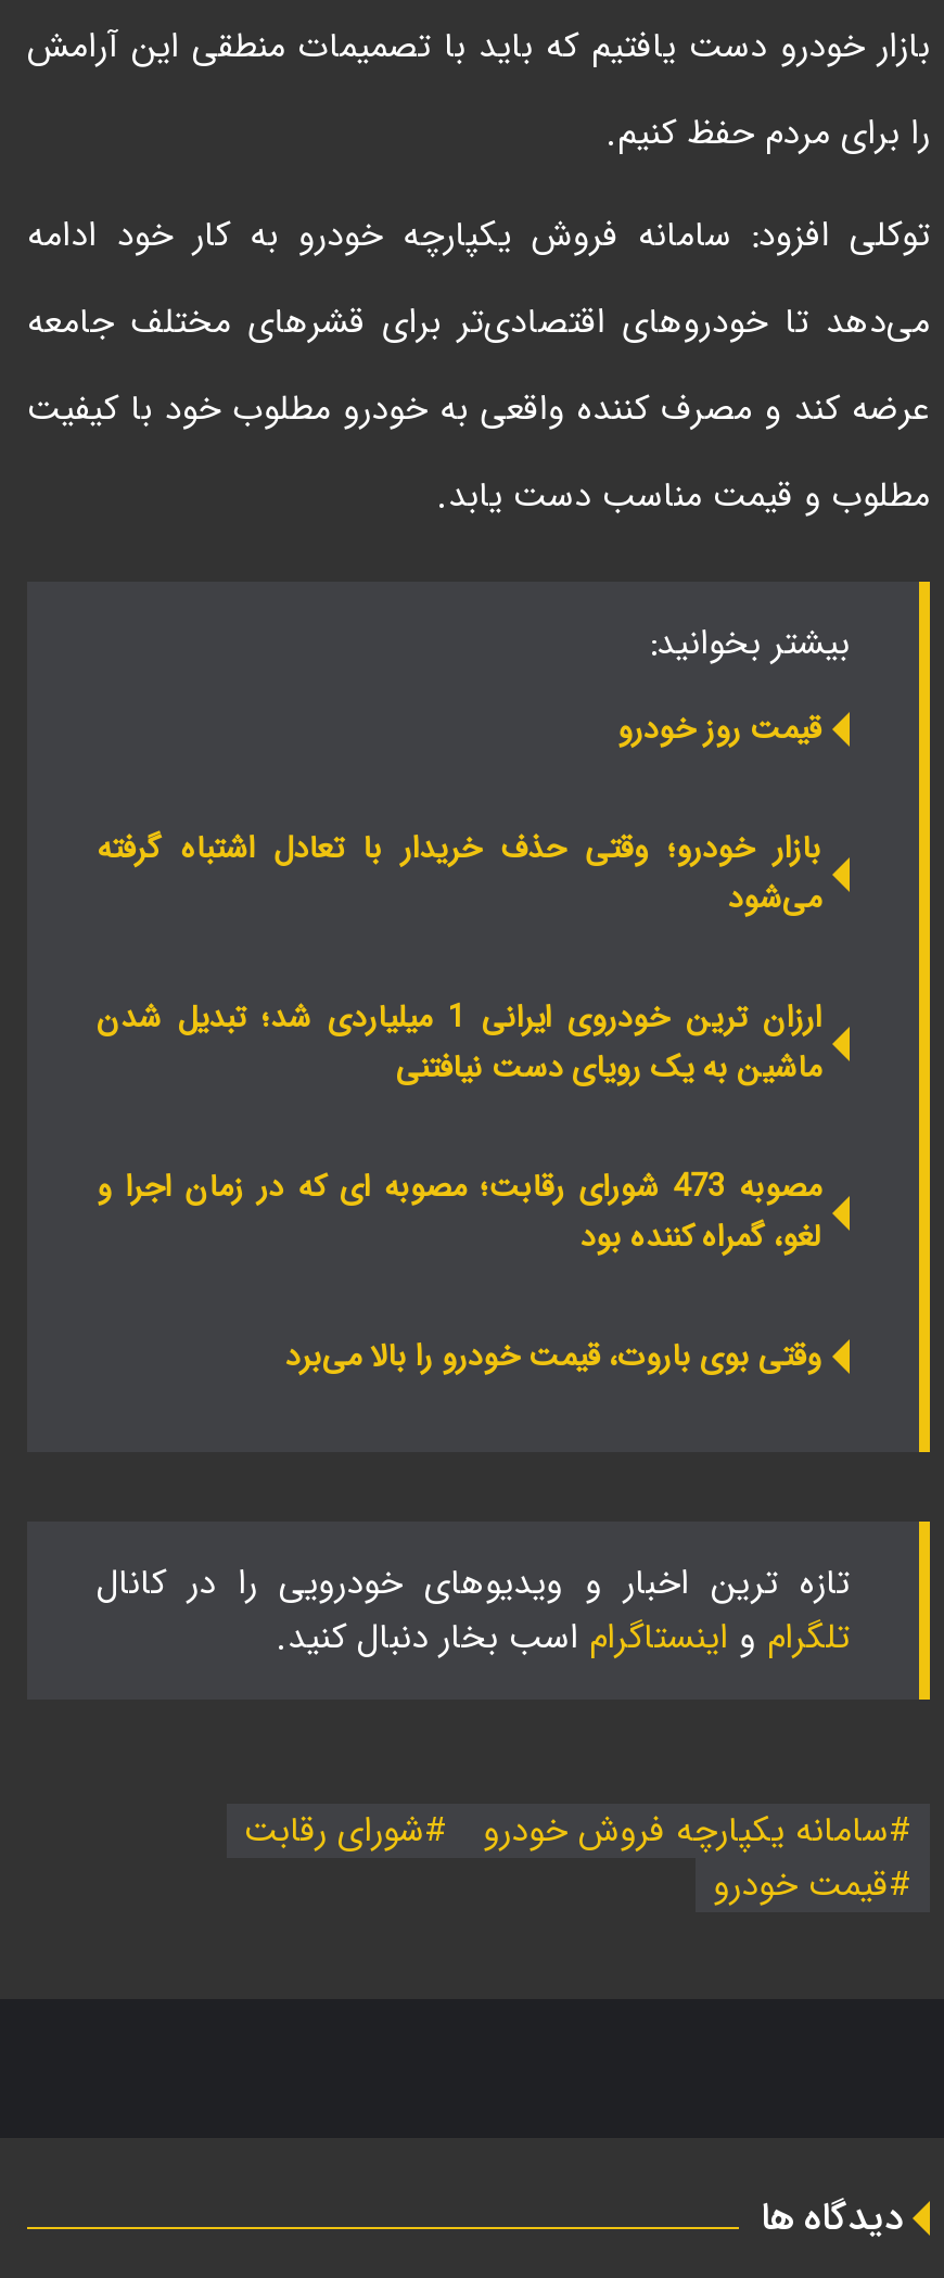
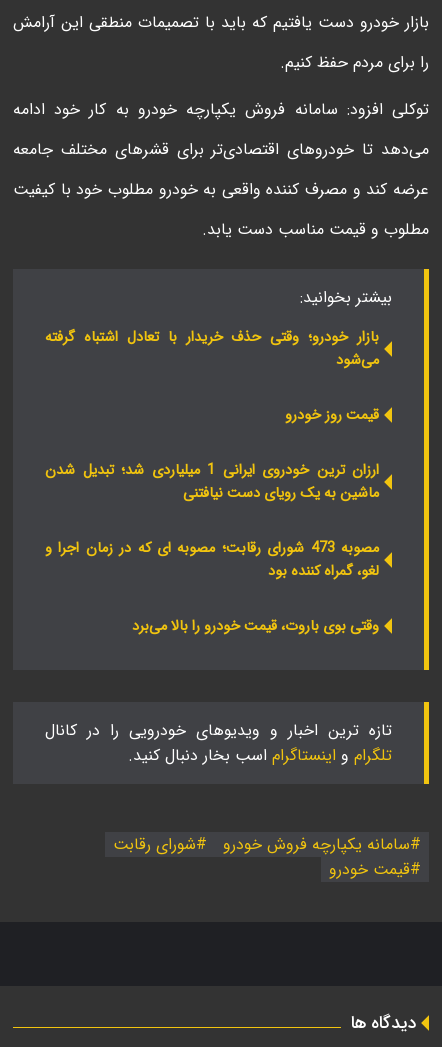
moved [617,705,821,755] -> [285,404,379,427]: قیمت روز خودرو
moved [97,825,821,925] -> [45,326,379,372]: بازار خودرو؛ وقتی حذف خریدار با تعادل اشتباه گرفته | می‌شود

